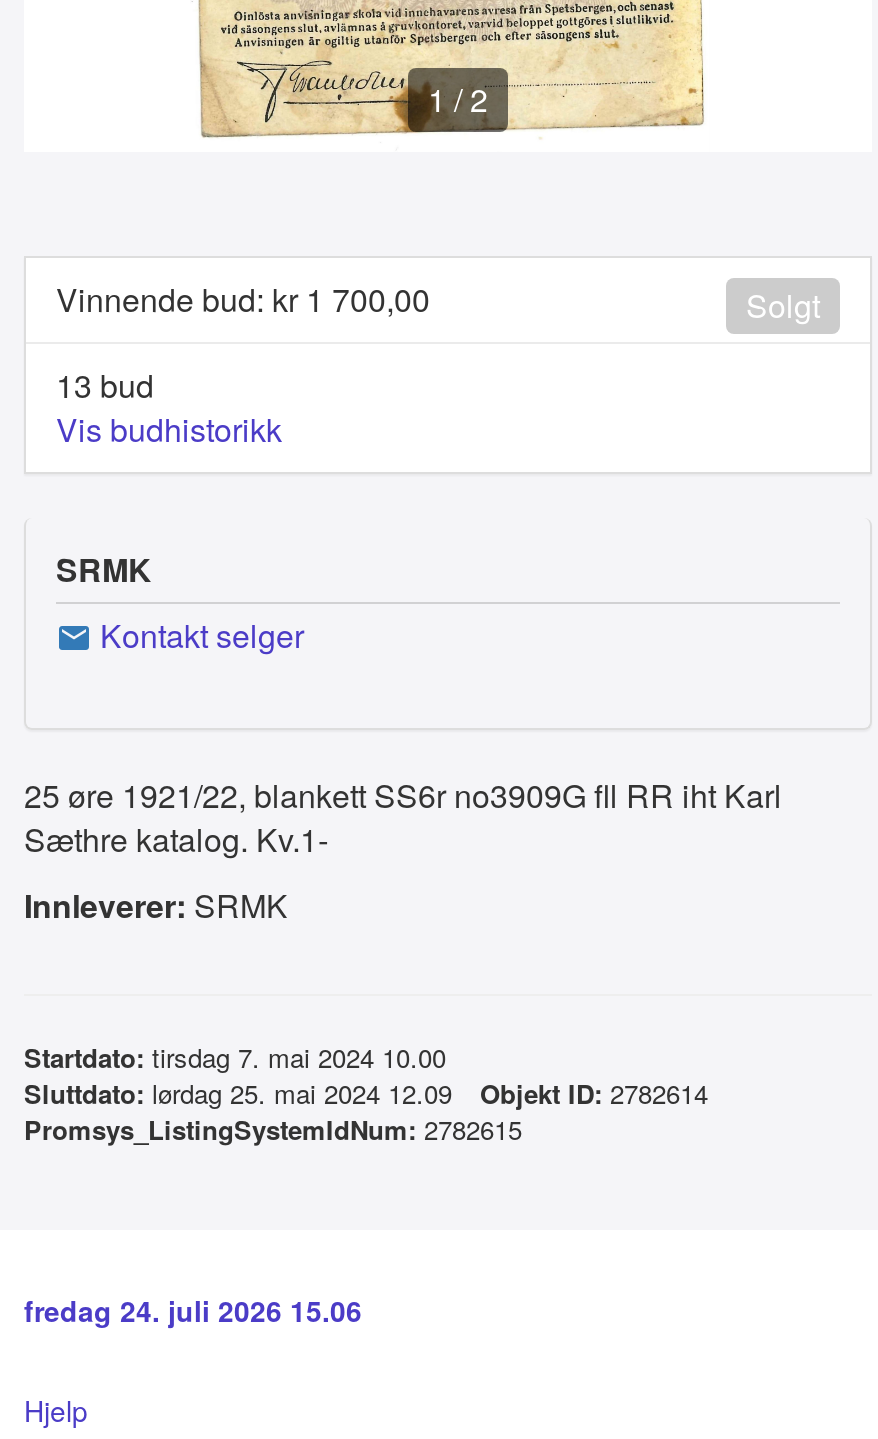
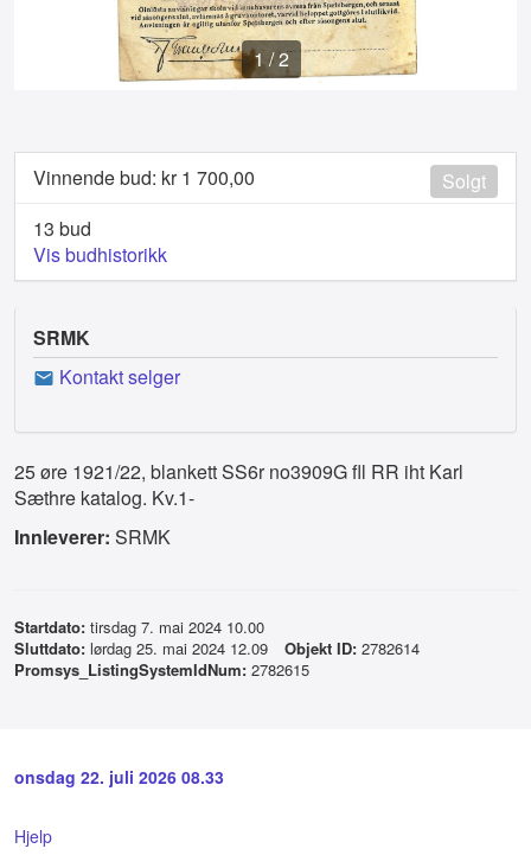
[24,1290,362,1330] fredag 24. juli 2026 15.06 -> [14,765,224,788] onsdag 22. juli 2026 08.33

